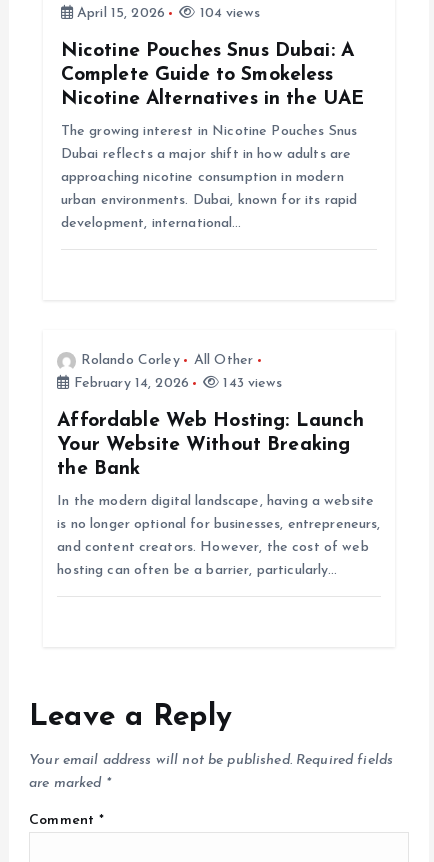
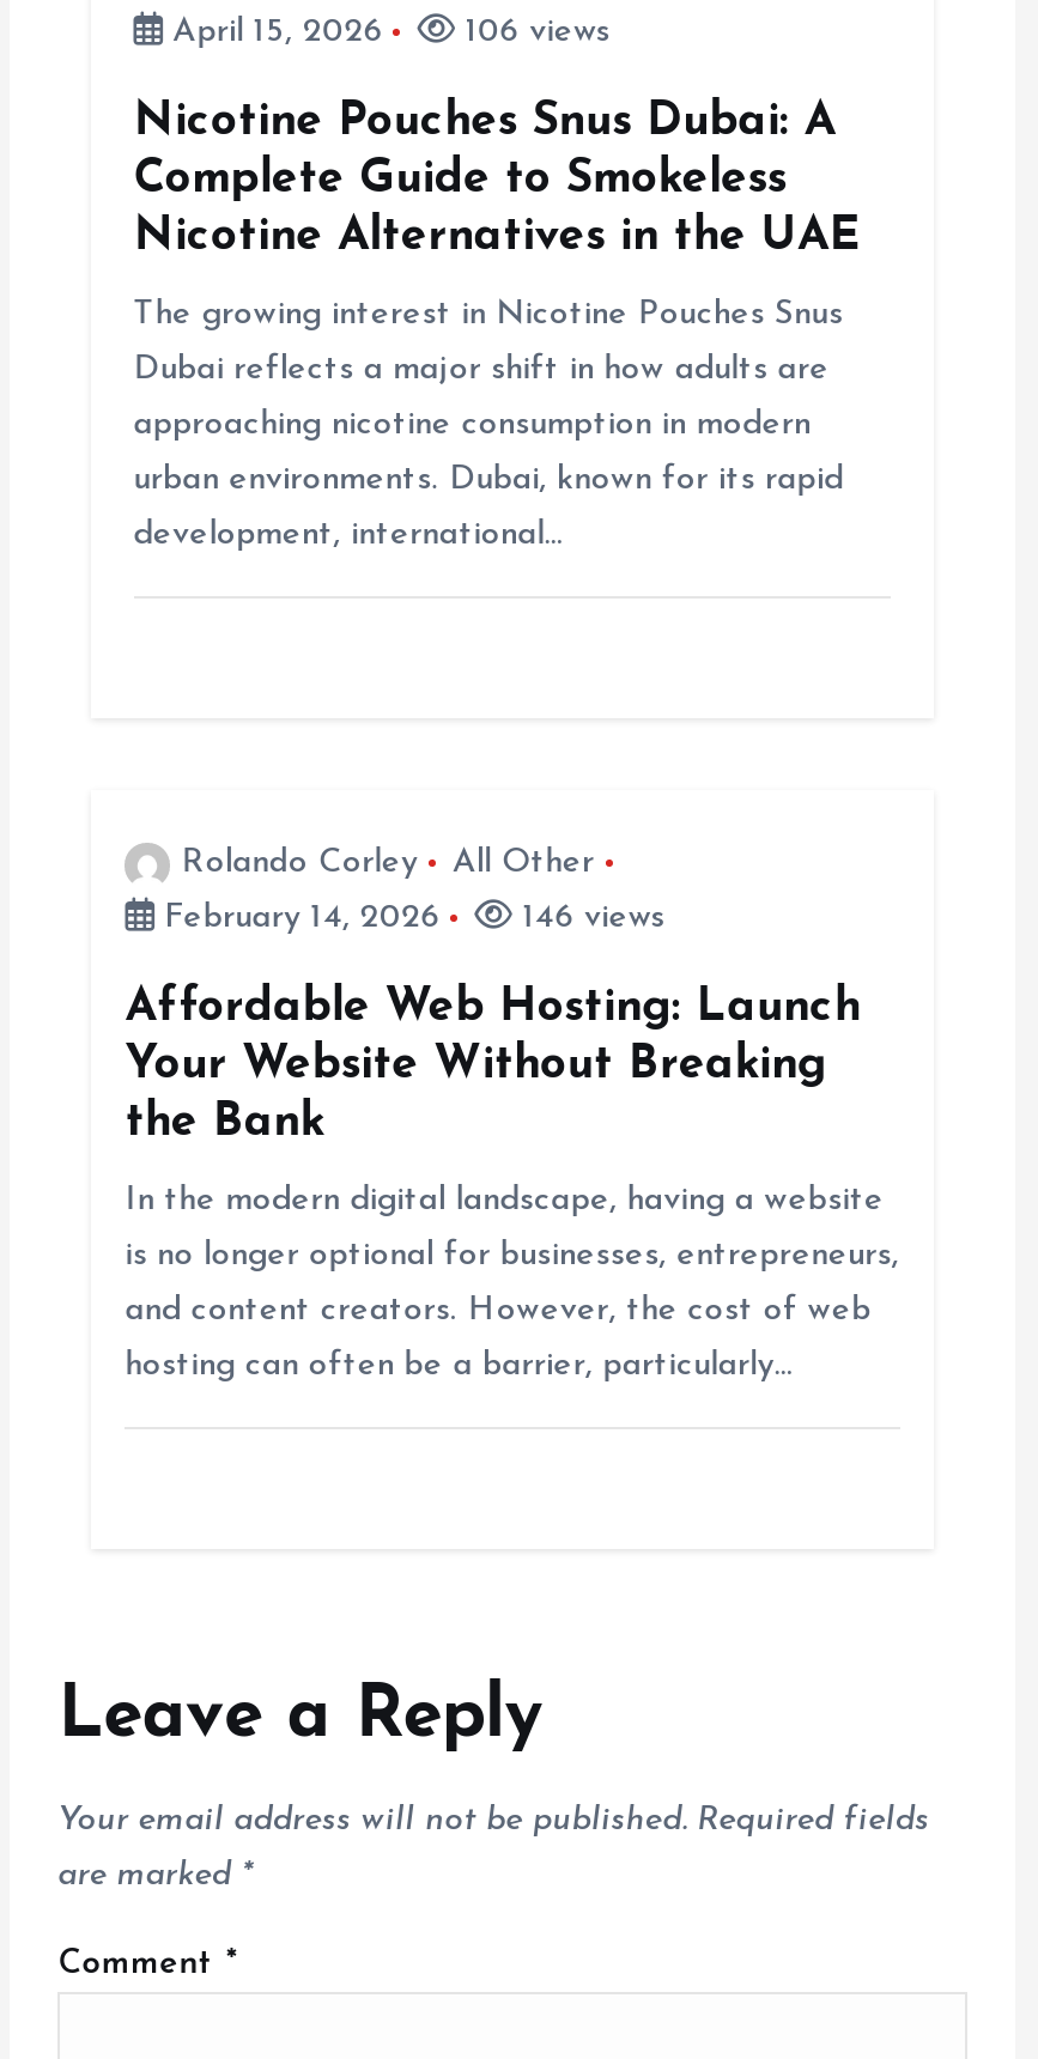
[195,6,260,21] 104 views -> [456,15,610,51] 106 views
[219,376,282,391] 143 views -> [513,900,665,936] 146 views

